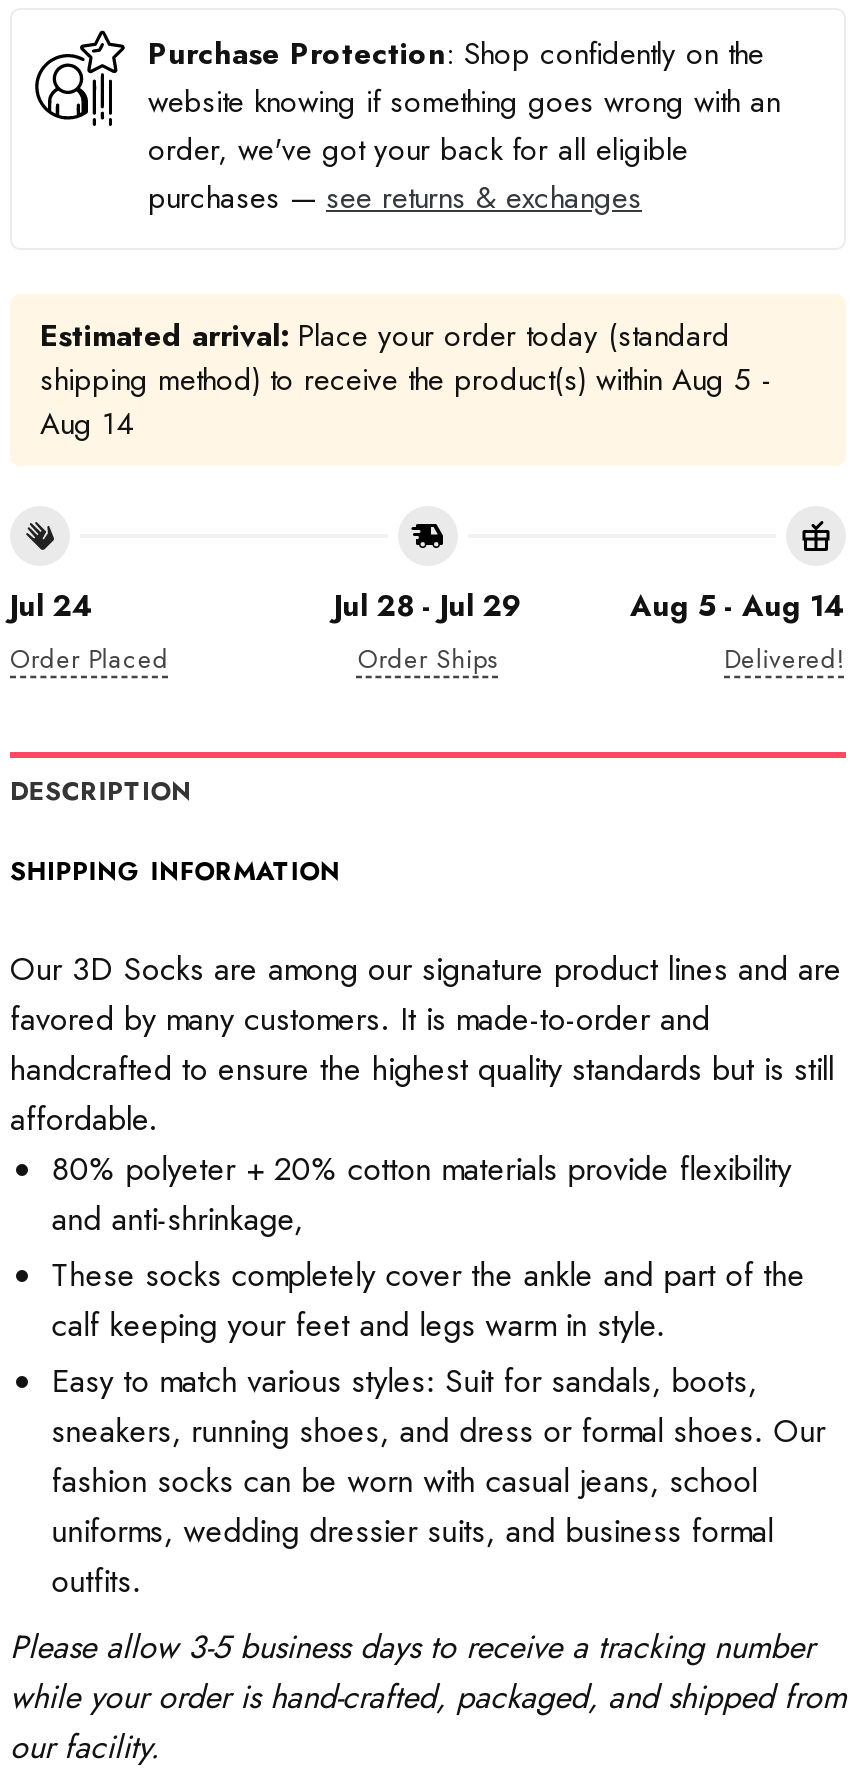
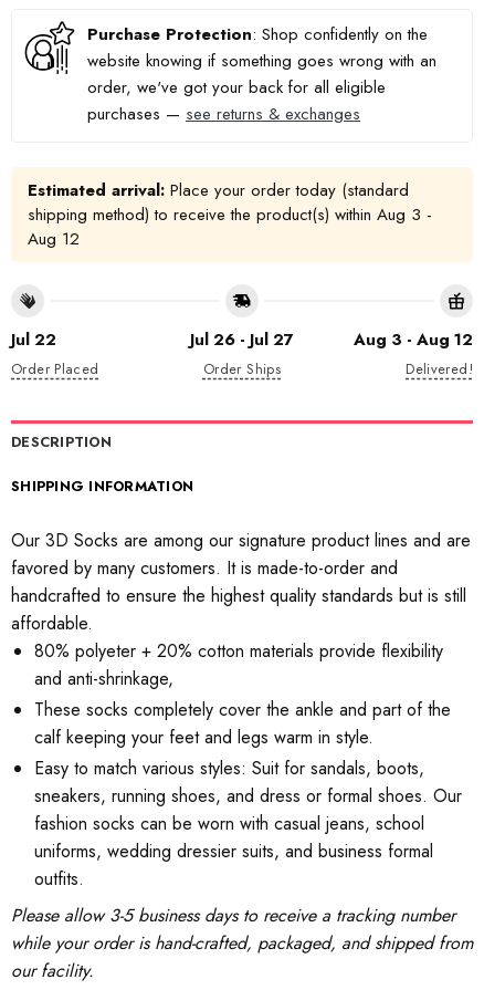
[40,359,772,403] shipping method) to receive the product(s) within Aug 5 - -> [28,203,432,227] shipping method) to receive the product(s) within Aug 3 -
[40,403,134,447] Aug 14 -> [28,227,80,252] Aug 12
[10,583,94,625] Jul 24 -> [11,327,56,350] Jul 22
[334,583,522,625] Jul 28 - Jul 29 -> [190,327,294,350] Jul 26 - Jul 27
[630,583,846,625] Aug 5 - Aug 14 -> [354,327,473,350] Aug 3 - Aug 12

